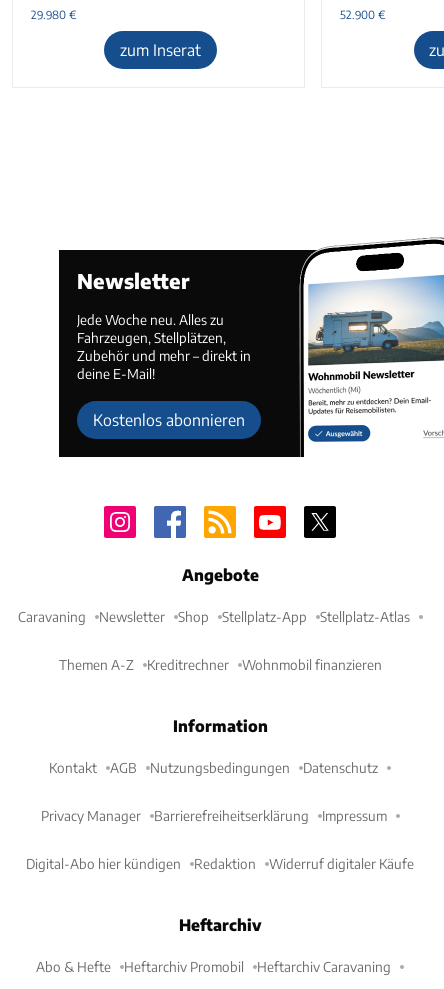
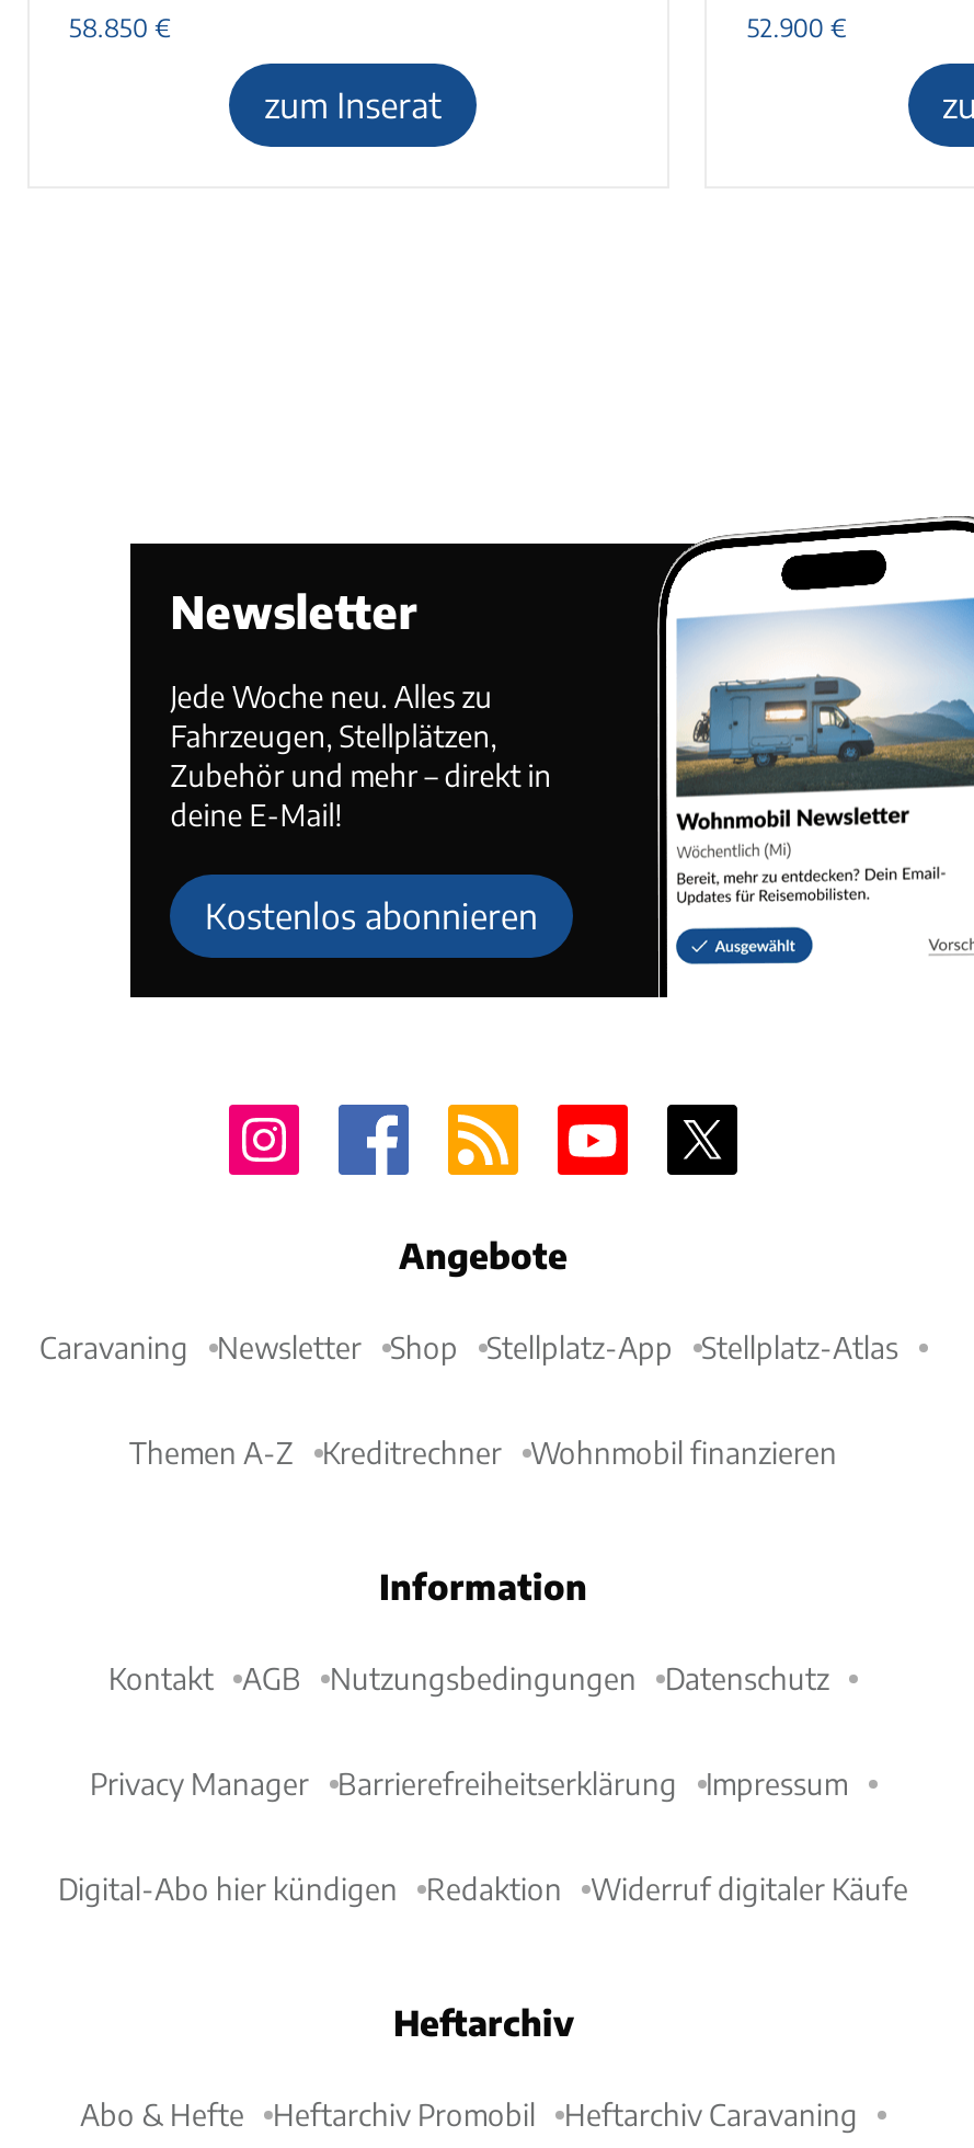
[31,7,76,21] 29.980 € -> [69,11,170,41] 58.850 €

